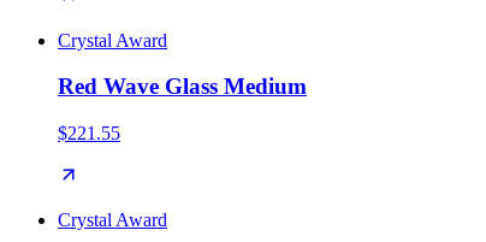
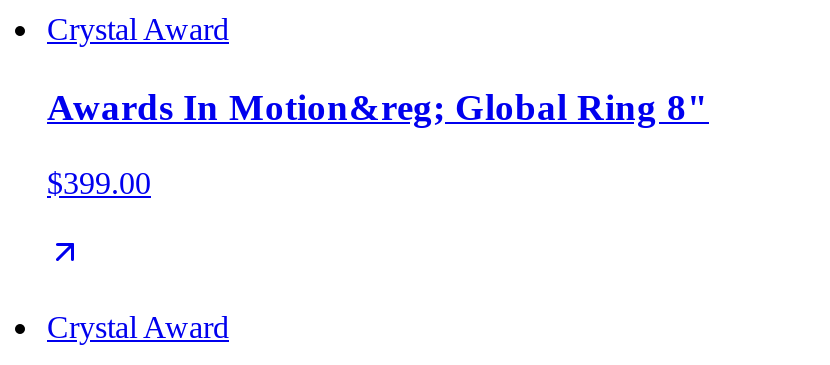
[58,74,307,99] Red Wave Glass Medium -> [47,85,709,127] Awards In Motion&reg; Global Ring 8"
[58,123,120,143] $221.55 -> [47,167,151,201] $399.00

